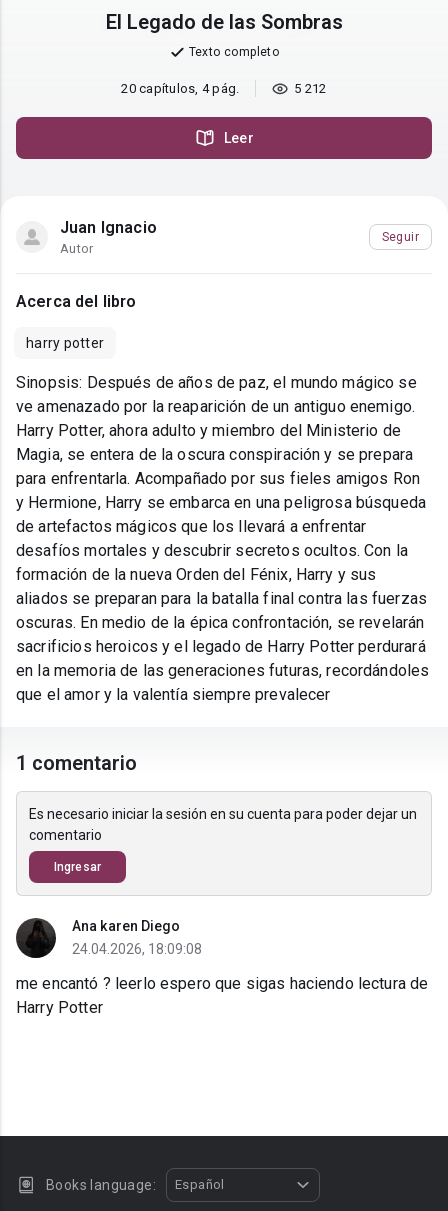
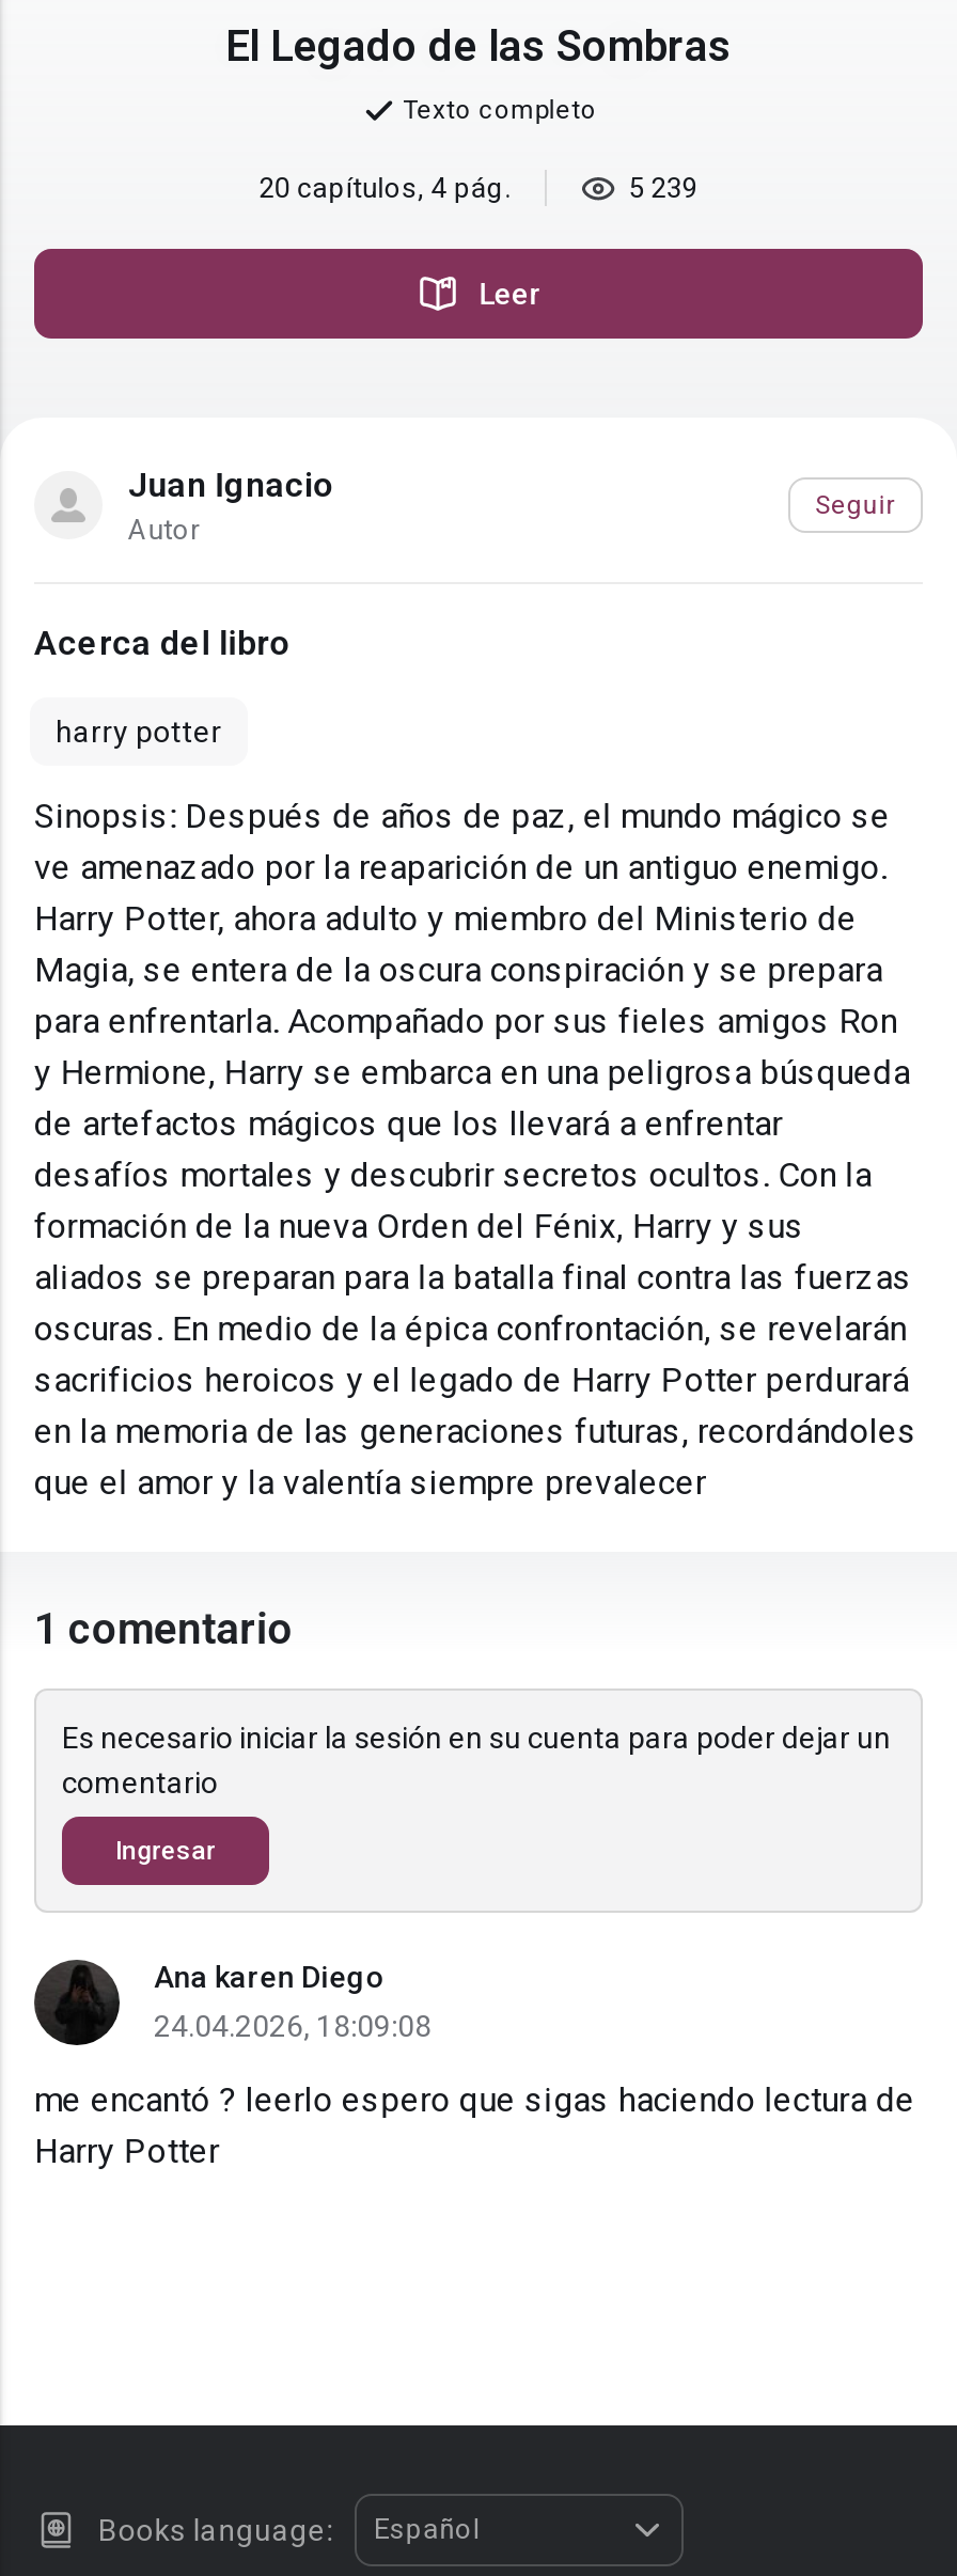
[294,81,327,96] 5 212 -> [629,172,698,204] 5 239

